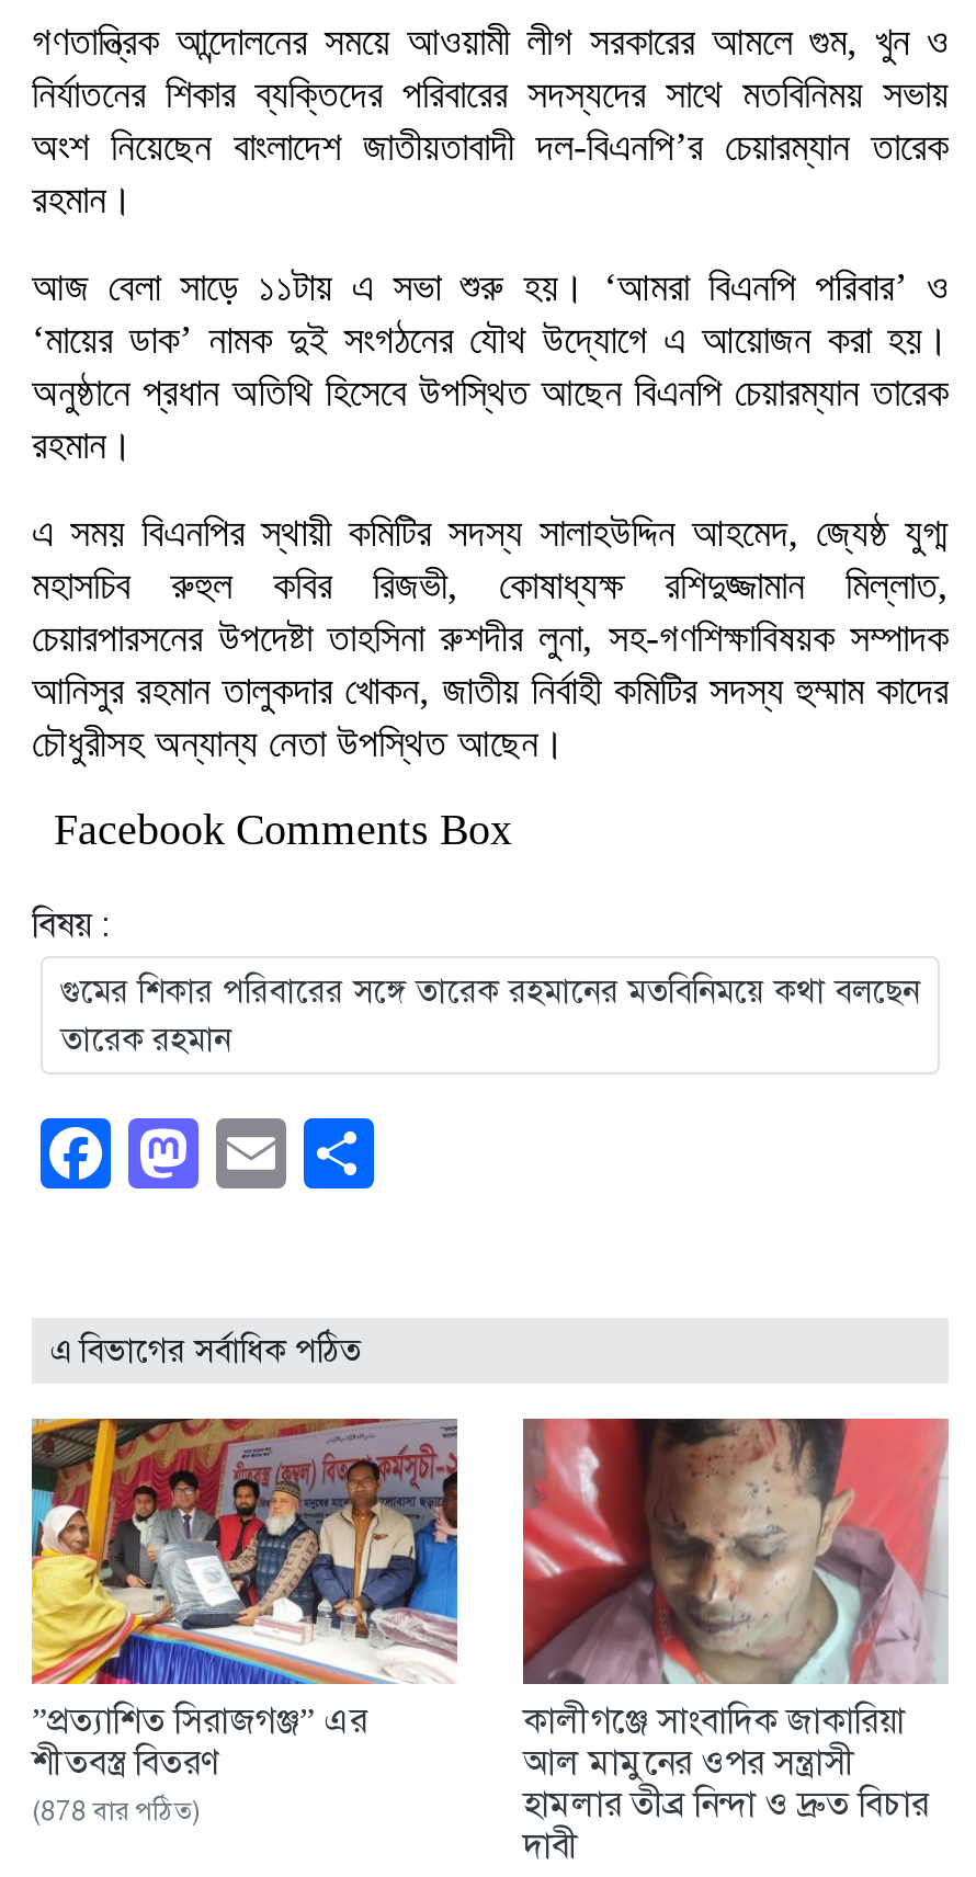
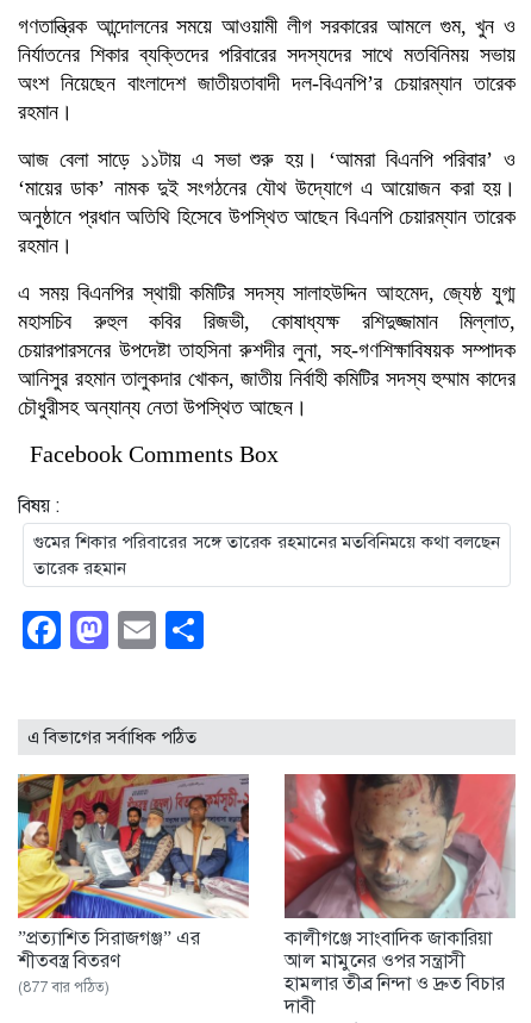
[32,1796,201,1826] (878 বার পঠিত) -> [18,979,110,995] (877 বার পঠিত)

